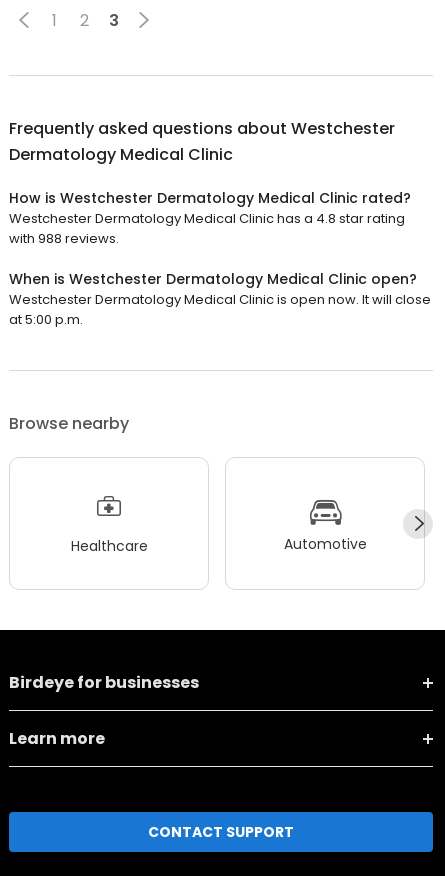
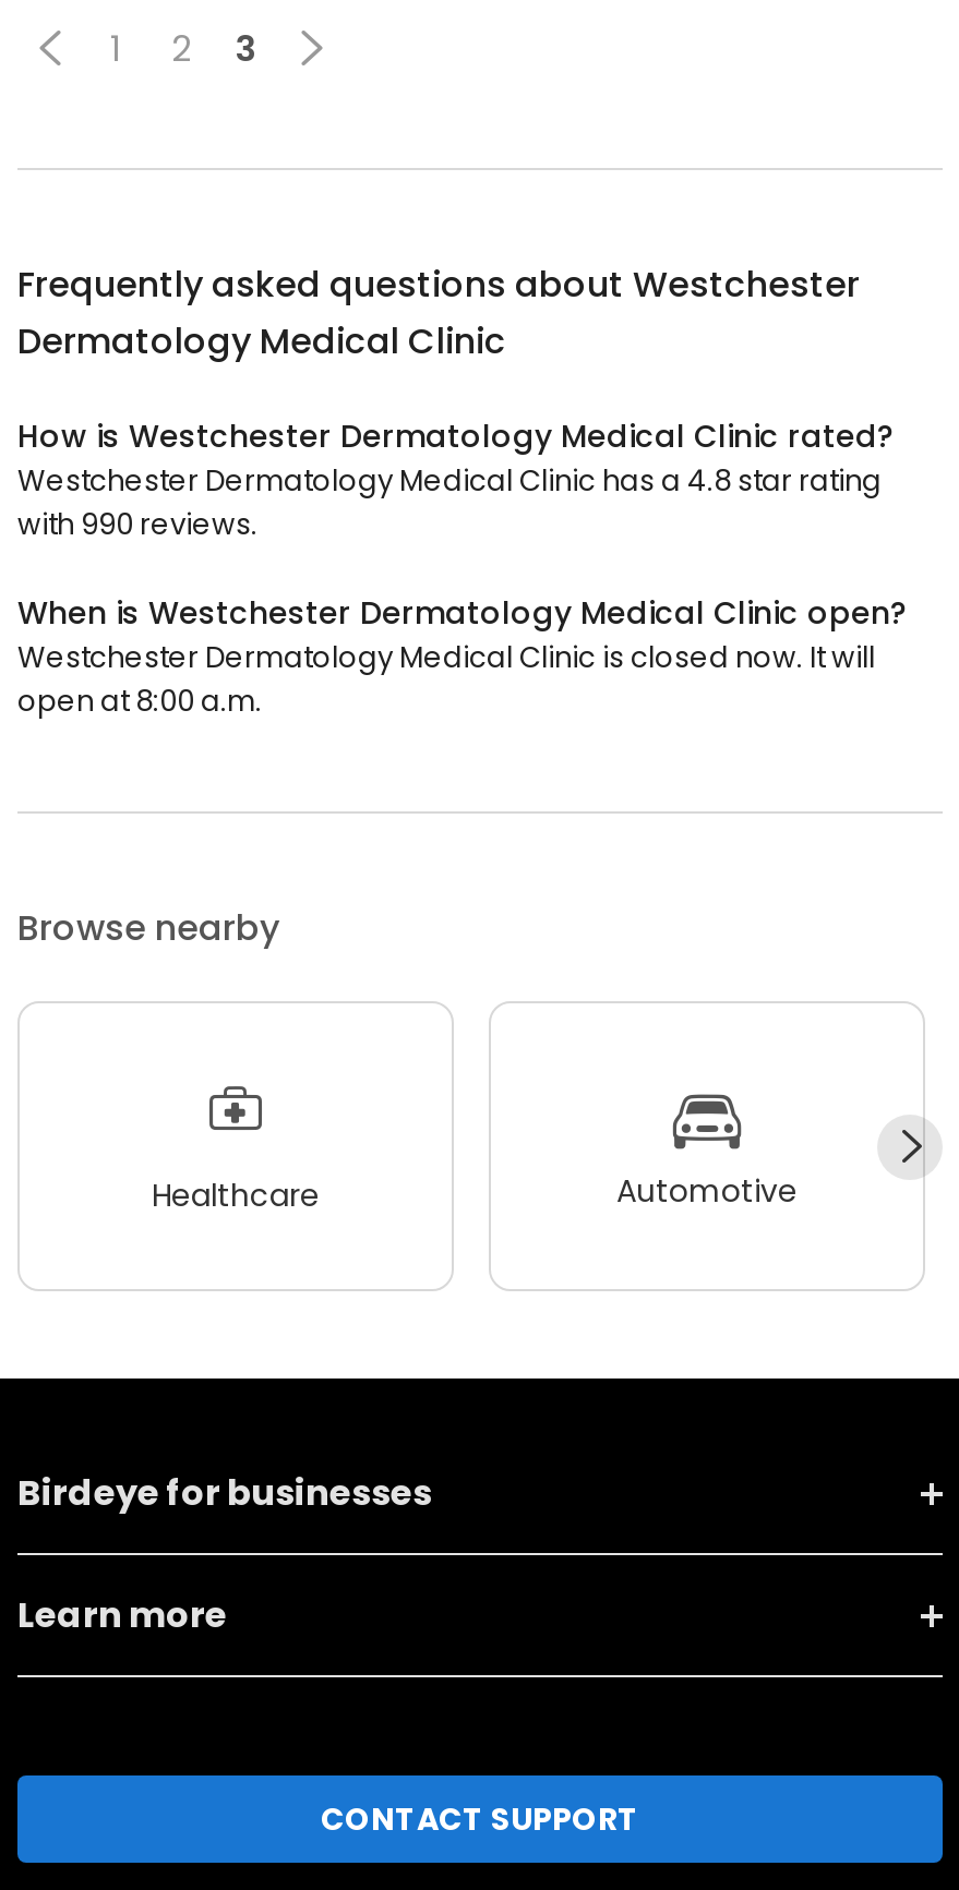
[9,229,119,248] with 988 reviews. -> [17,504,257,546] with 990 reviews.
[9,290,431,329] Westchester Dermatology Medical Clinic is open now. It will close | at 5:00 p.m. -> [17,637,875,722] Westchester Dermatology Medical Clinic is closed now. It will | open at 8:00 a.m.

